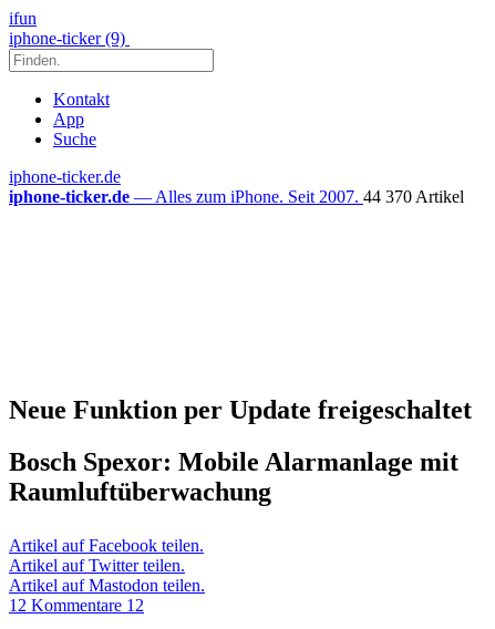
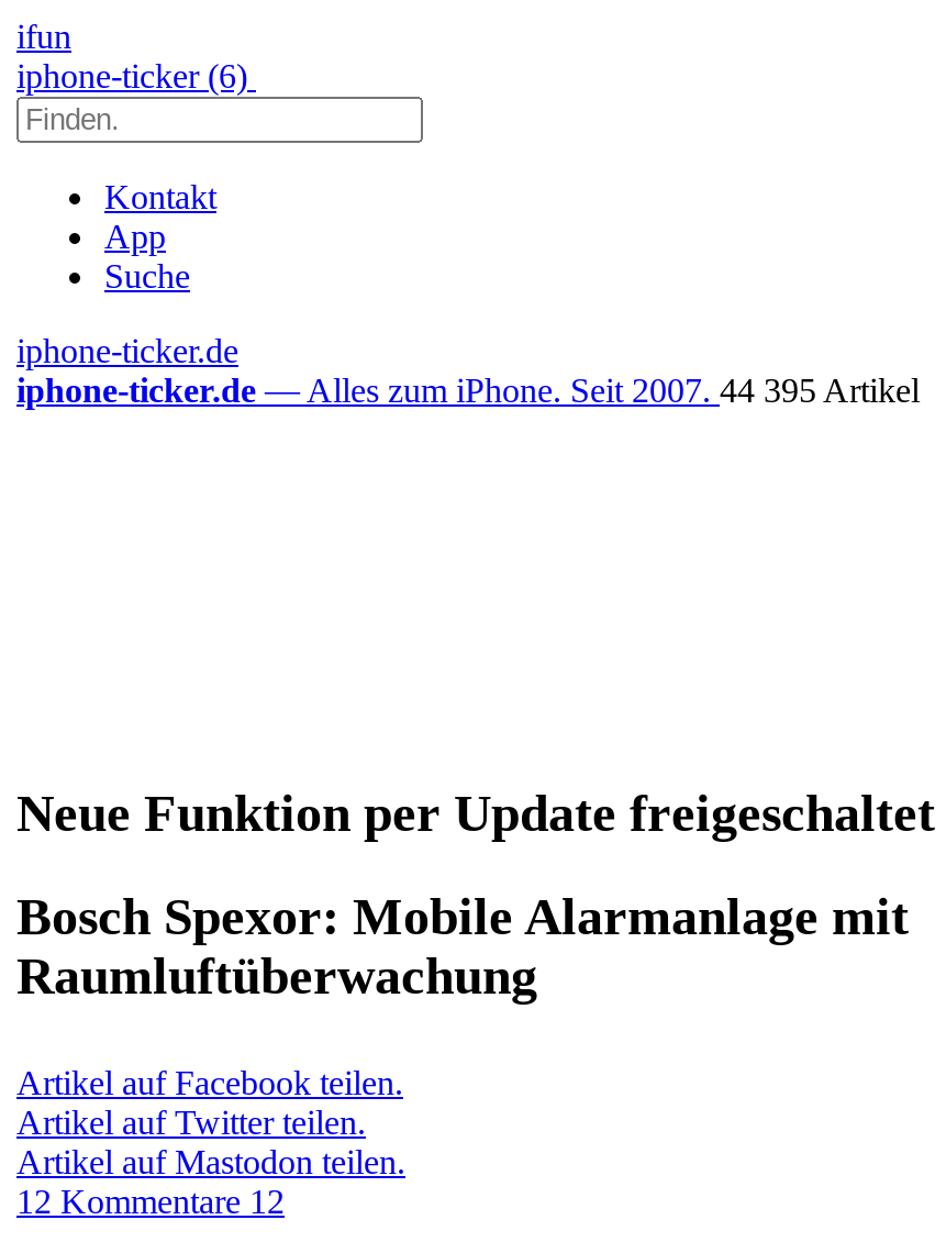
[9,29,130,48] iphone-ticker (9) -> [16,57,256,95] iphone-ticker (6)
[9,187,464,206] iphone-ticker.de — Alles zum iPhone. Seit 2007. 44 370 Artikel -> [16,372,920,409] iphone-ticker.de — Alles zum iPhone. Seit 2007. 44 395 Artikel

